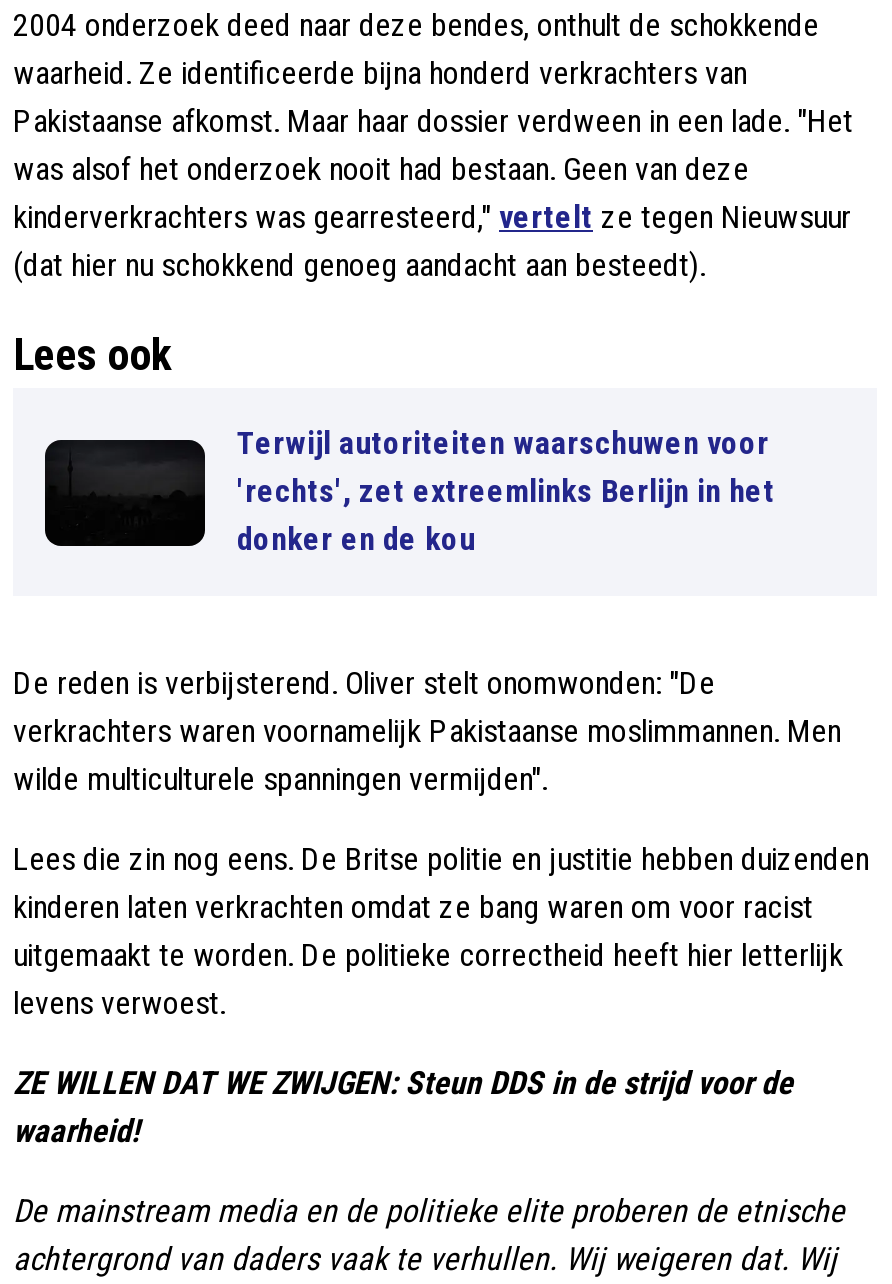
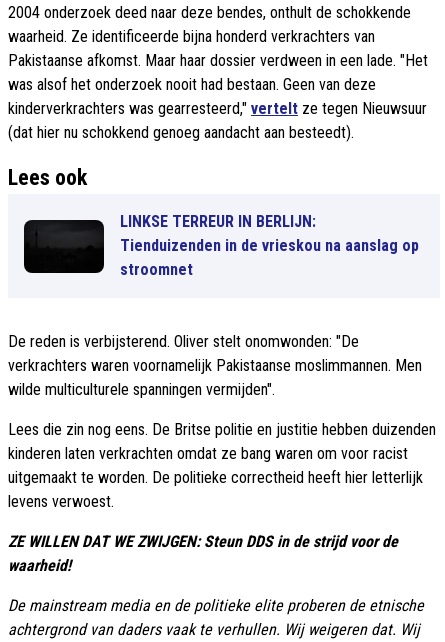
[237,425,775,559] Terwijl autoriteiten waarschuwen voor | 'rechts', zet extreemlinks Berlijn in het | donker en de kou -> [120,212,419,279] LINKSE TERREUR IN BERLIJN: | Tienduizenden in de vrieskou na aanslag op | stroomnet

